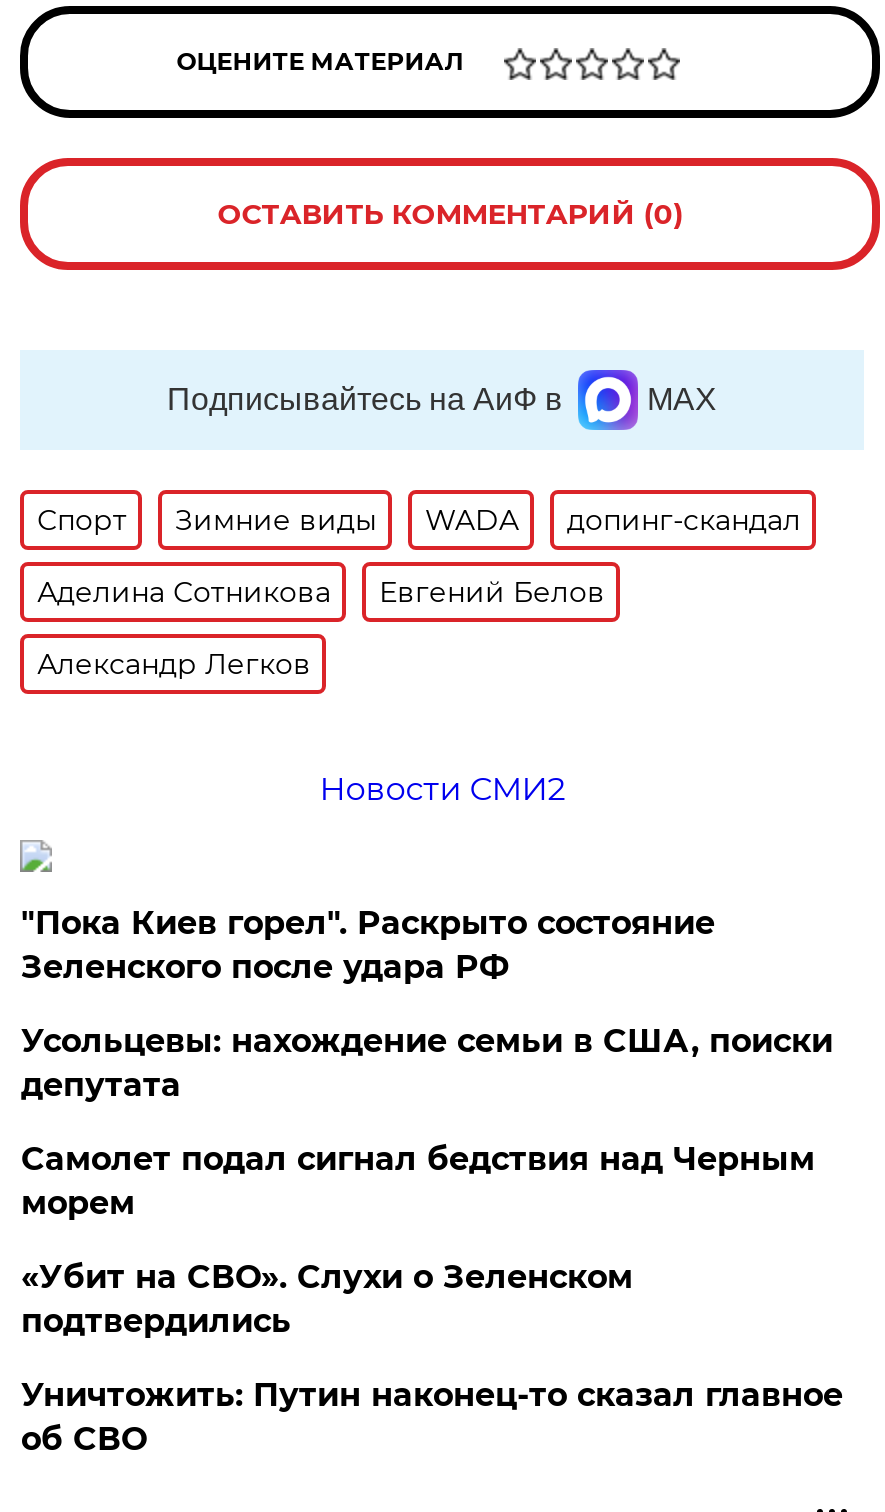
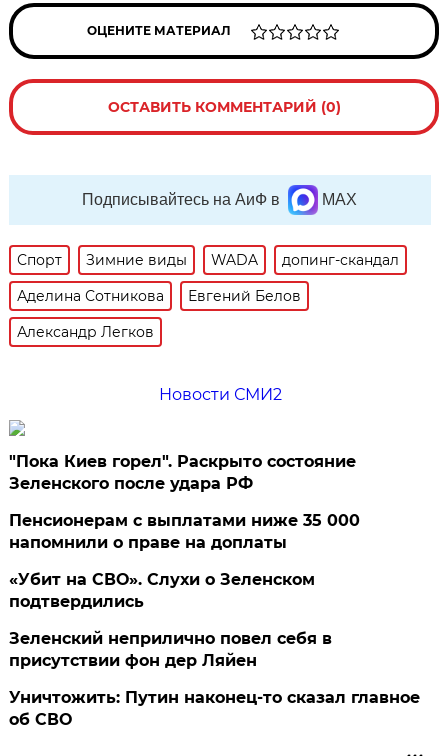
[21,1022,833,1222] Усольцевы: нахождение семьи в США, поиски | депутата | Самолет подал сигнал бедствия над Черным | морем -> [9,511,360,552] Пенсионерам с выплатами ниже 35 000 | напомнили о праве на доплаты
moved [21,1258,633,1340] -> [9,570,315,611]: «Убит на СВО». Слухи о Зеленском | подтвердились
none -> [9,629,332,670] Зеленский неприлично повел cебя в | присутствии фон дер Ляйен

